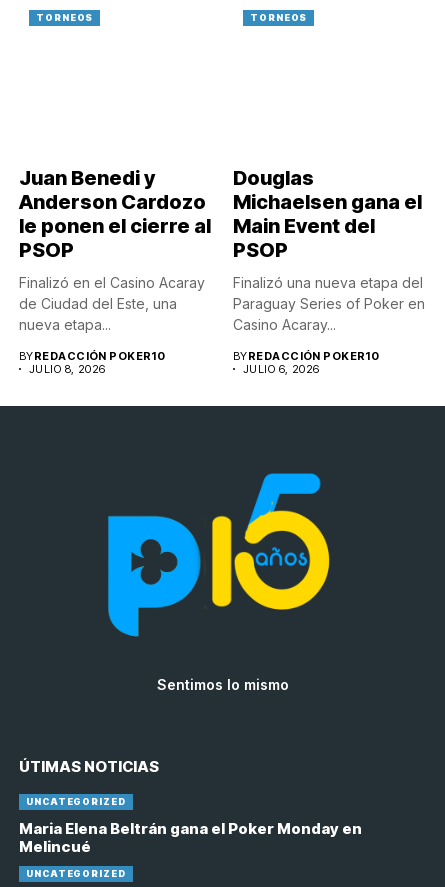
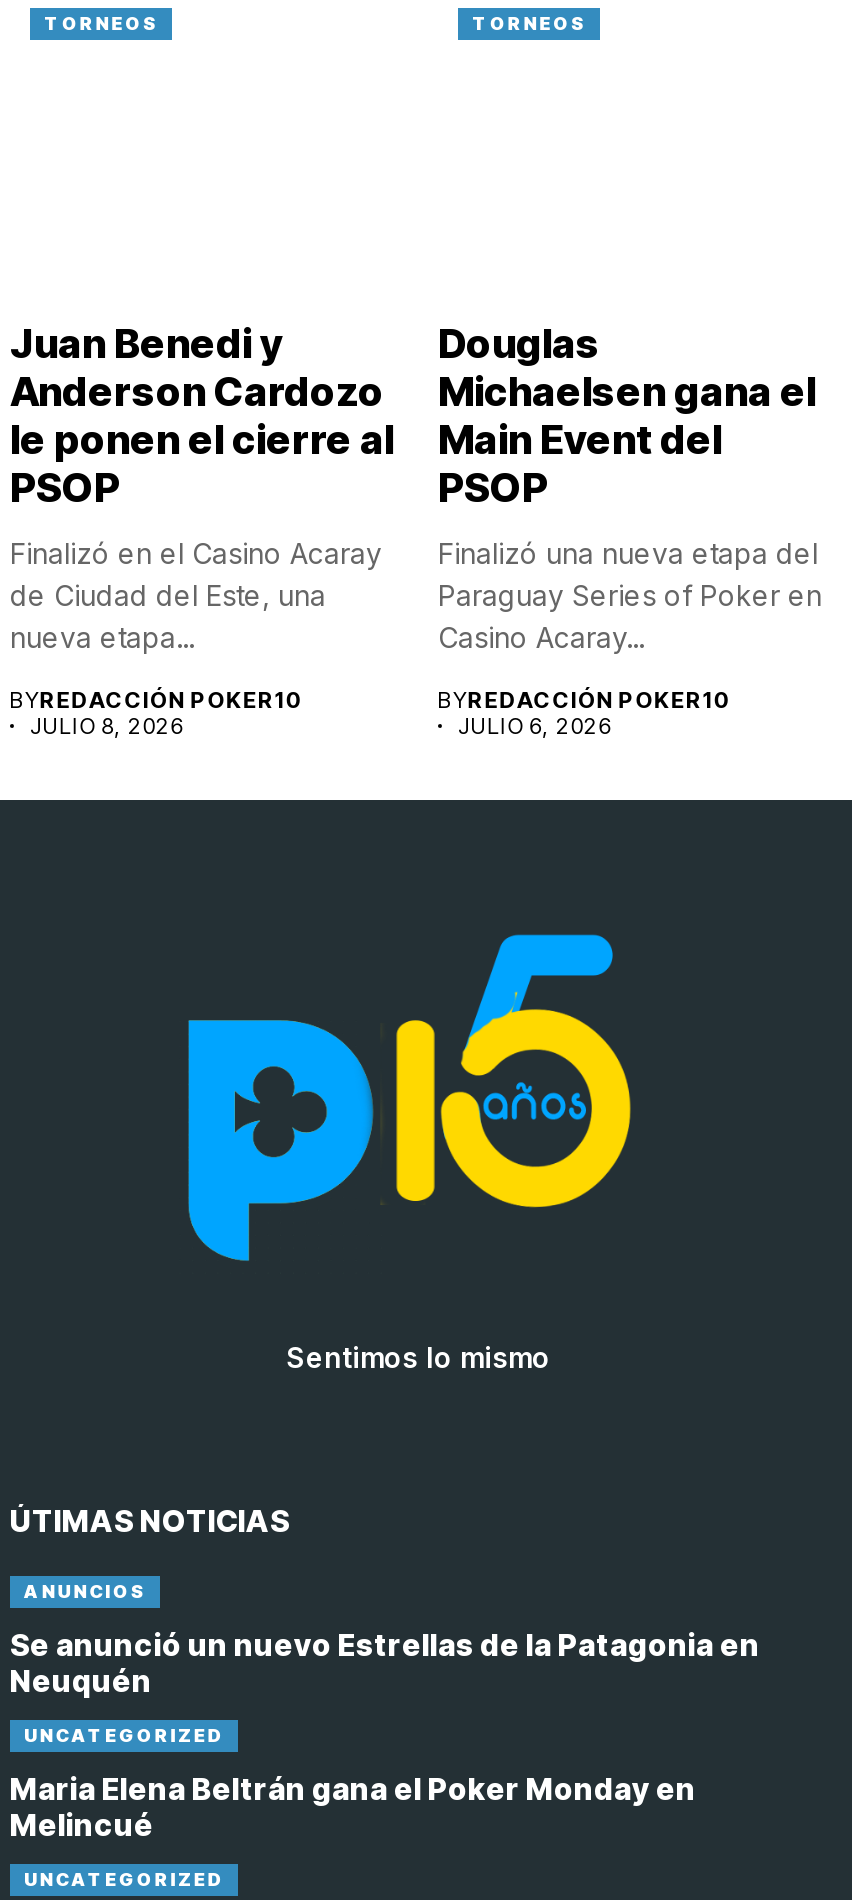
none -> [10,1579,760,1699] ANUNCIOS | Se anunció un nuevo Estrellas de la Patagonia en | Neuquén

